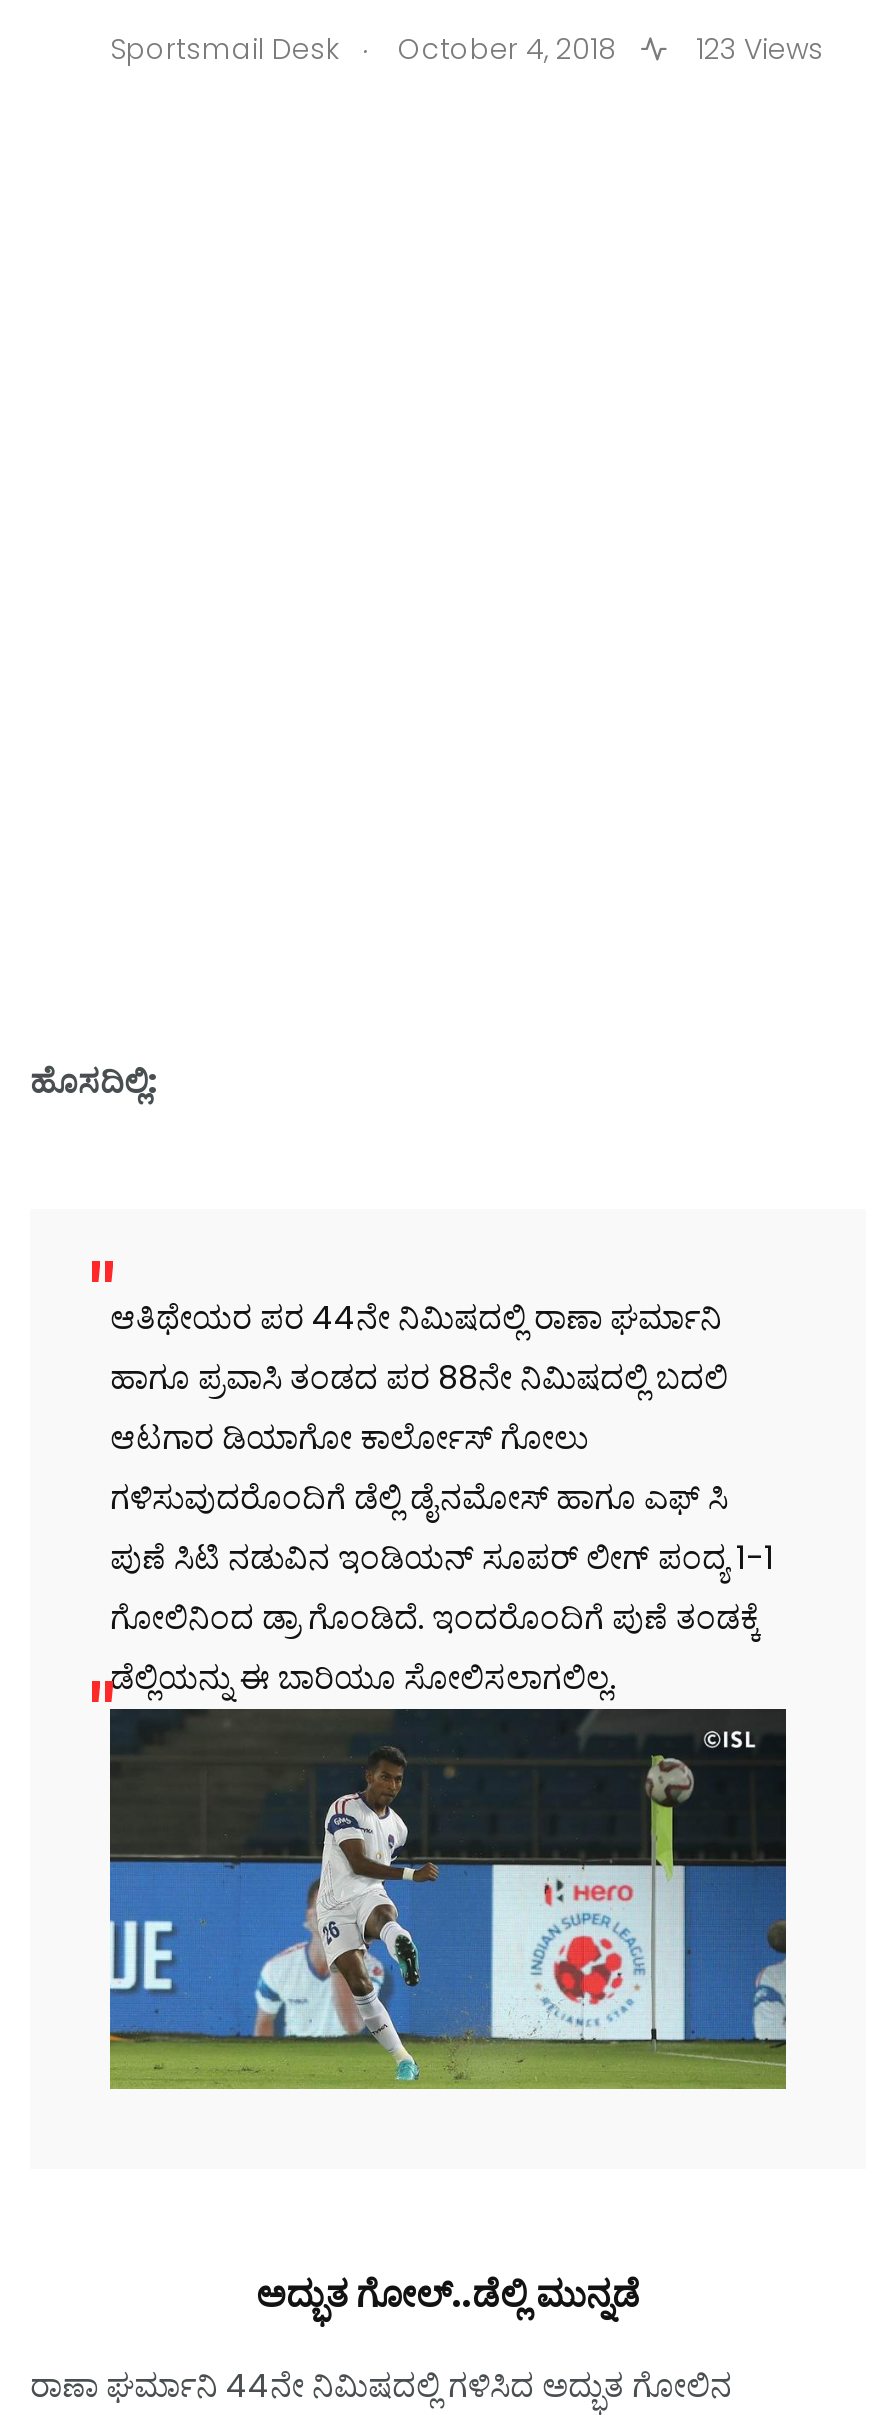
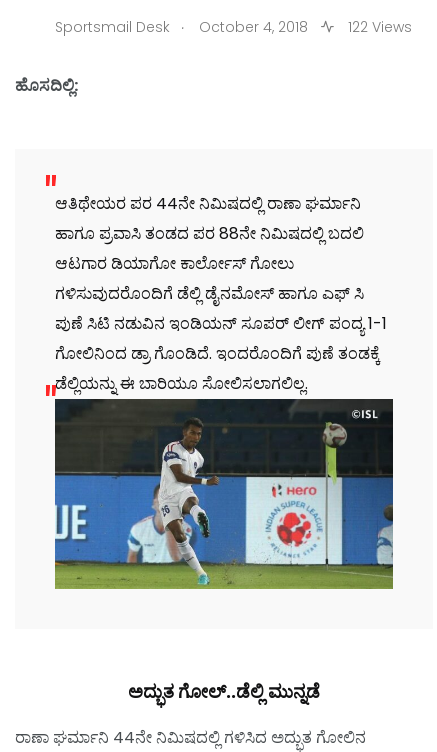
[110,22,824,68] Sportsmail Desk . October 4, 2018 123 Views -> [55,14,412,37] Sportsmail Desk . October 4, 2018 122 Views

